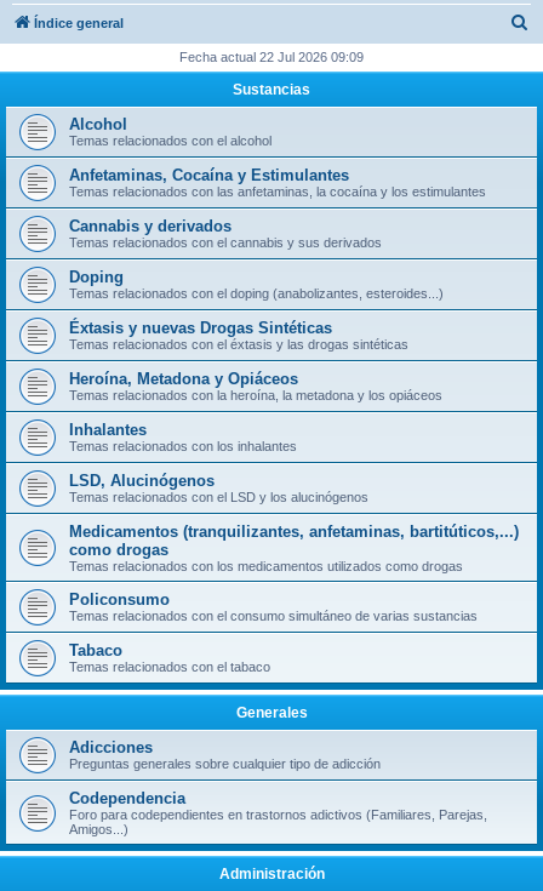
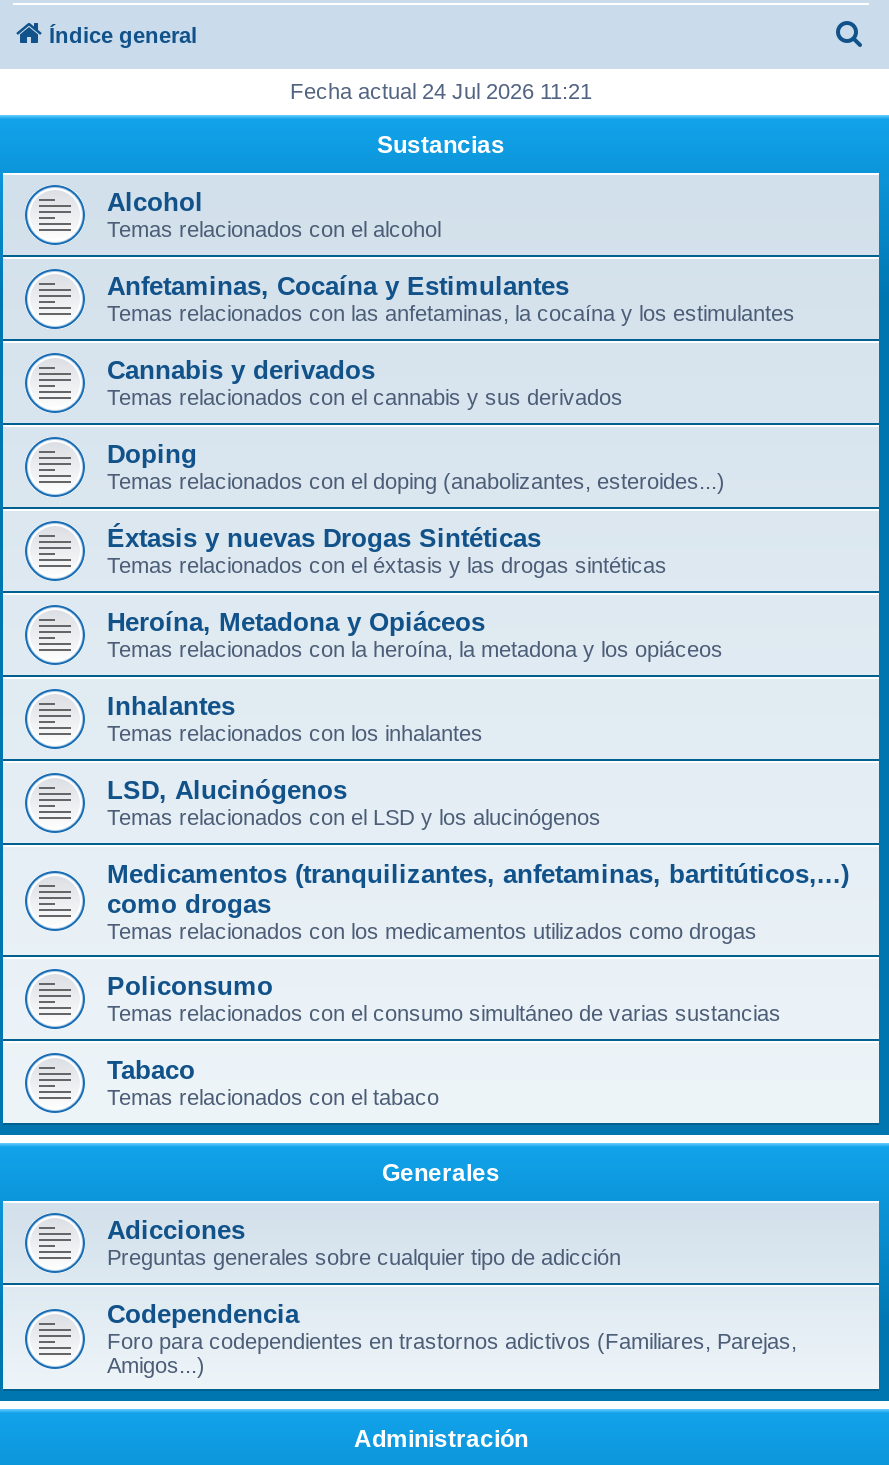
[179,50,364,64] Fecha actual 22 Jul 2026 09:09 -> [290,79,592,103] Fecha actual 24 Jul 2026 11:21

